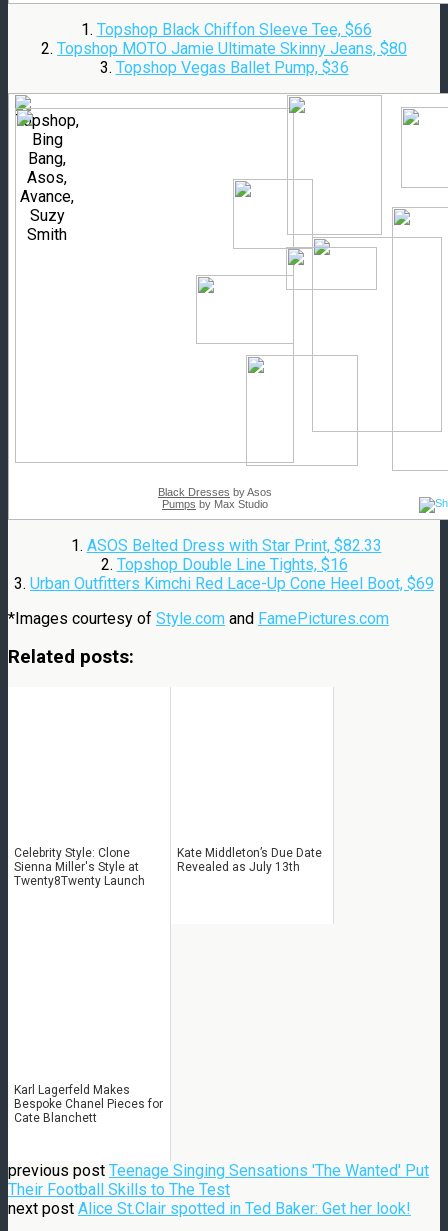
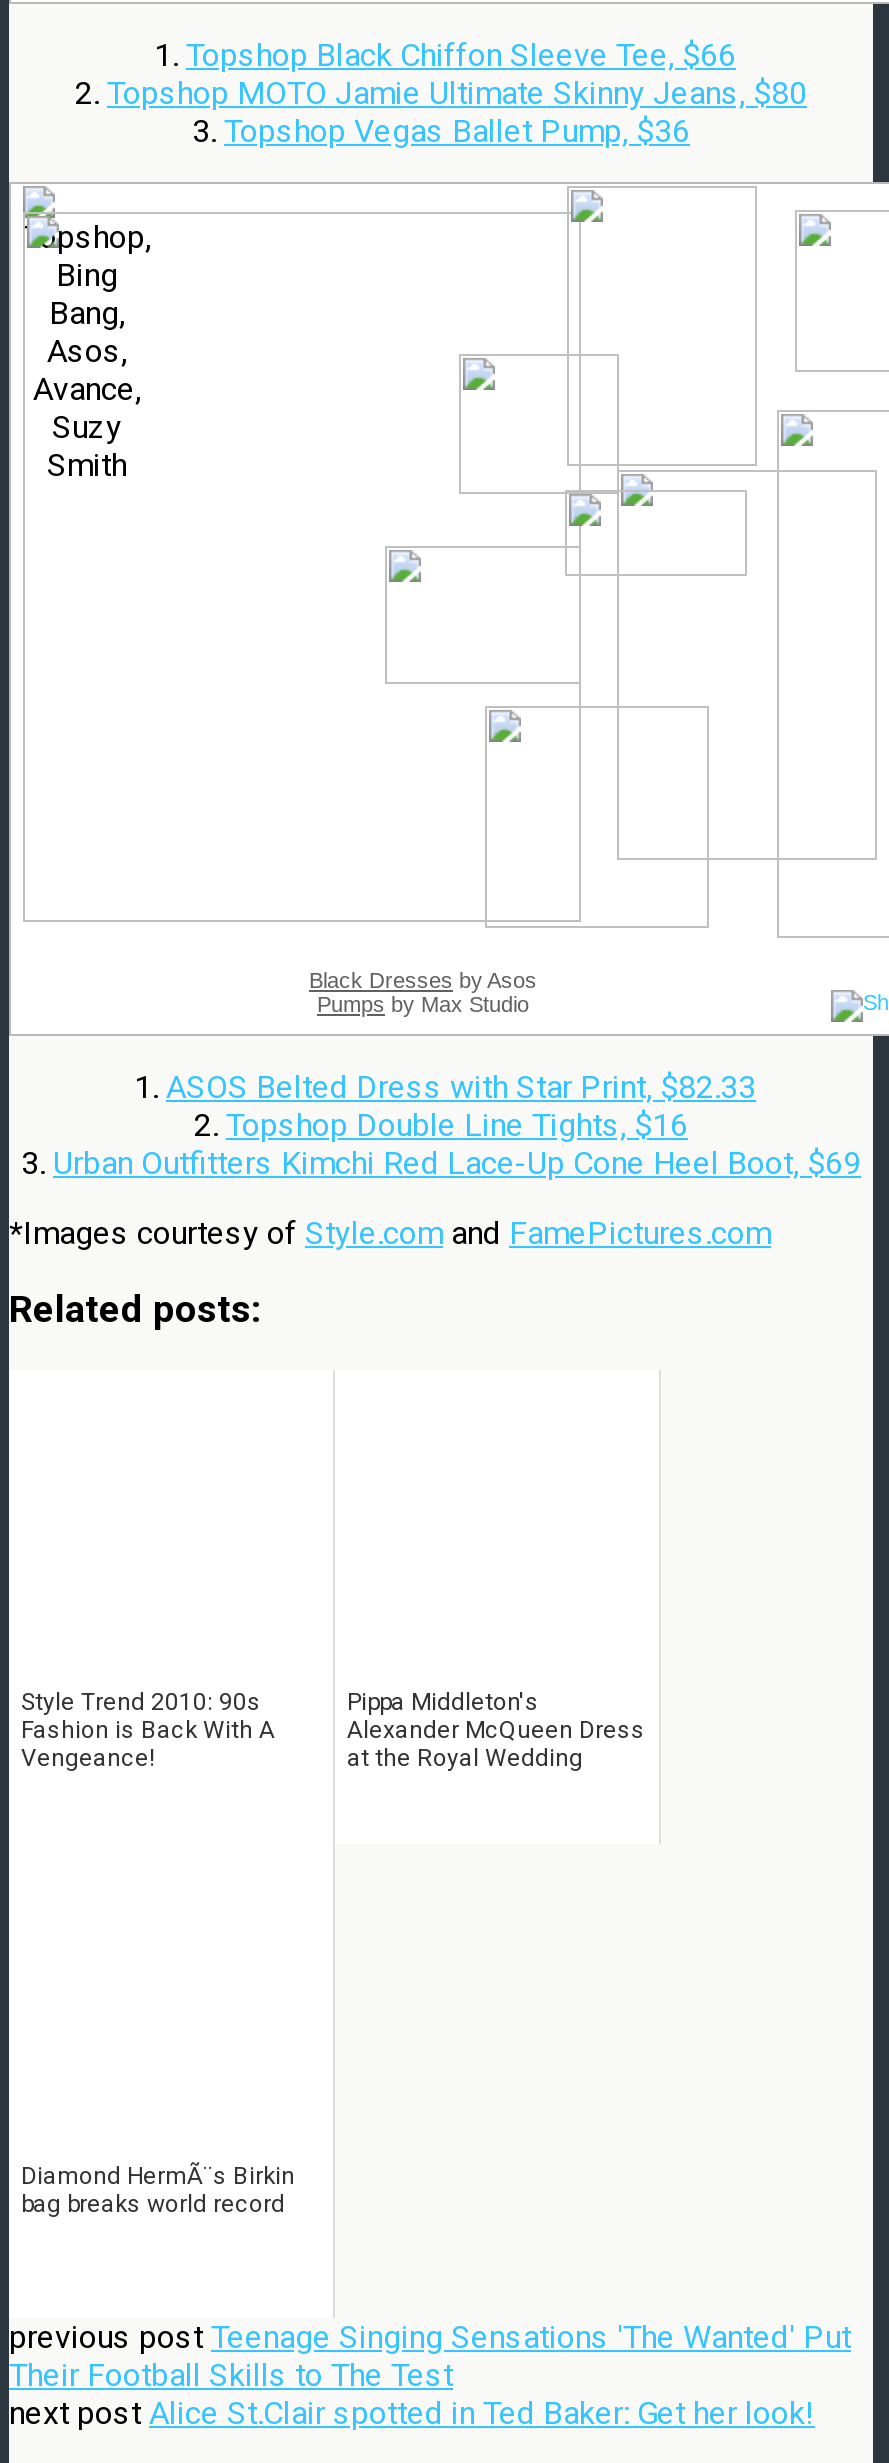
[14,846,145,888] Celebrity Style: Clone | Sienna Miller's Style at | Twenty8Twenty Launch -> [21,1688,275,1772] Style Trend 2010: 90s | Fashion is Back With A | Vengeance!
[177,846,322,874] Kate Middleton’s Due Date | Revealed as July 13th -> [347,1688,645,1772] Pippa Middleton's | Alexander McQueen Dress | at the Royal Wedding
[14,1083,163,1125] Karl Lagerfeld Makes | Bespoke Chanel Pieces for | Cate Blanchett -> [21,2162,295,2218] Diamond HermÃ¨s Birkin | bag breaks world record

